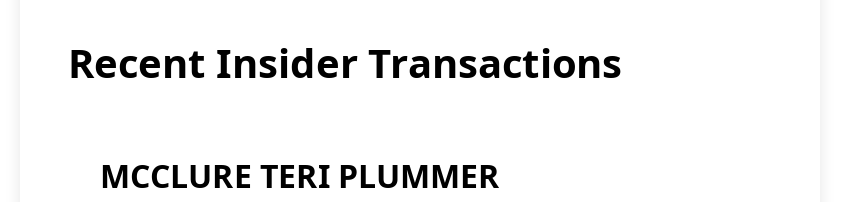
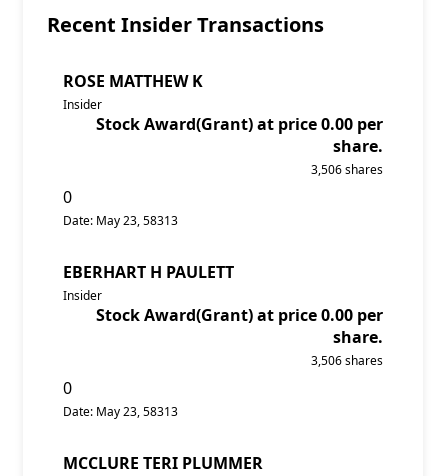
none -> [63,70,383,420] ROSE MATTHEW K | Insider | Stock Award(Grant) at price 0.00 per | share. | 3,506 shares | 0 | Date: May 23, 58313 | EBERHART H PAULETT | Insider | Stock Award(Grant) at price 0.00 per | share. | 3,506 shares | 0 | Date: May 23, 58313

